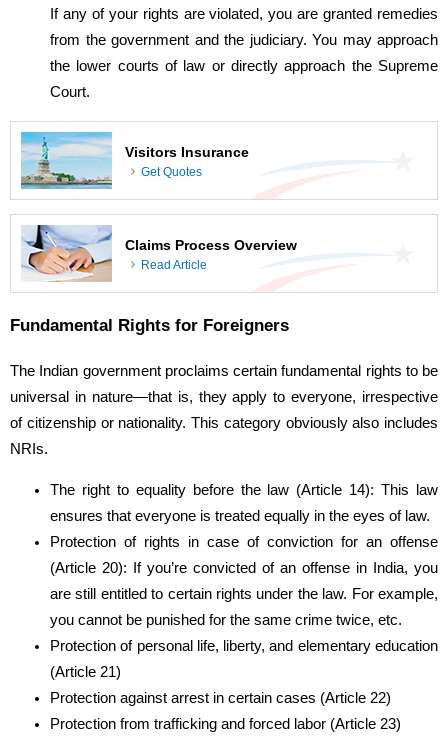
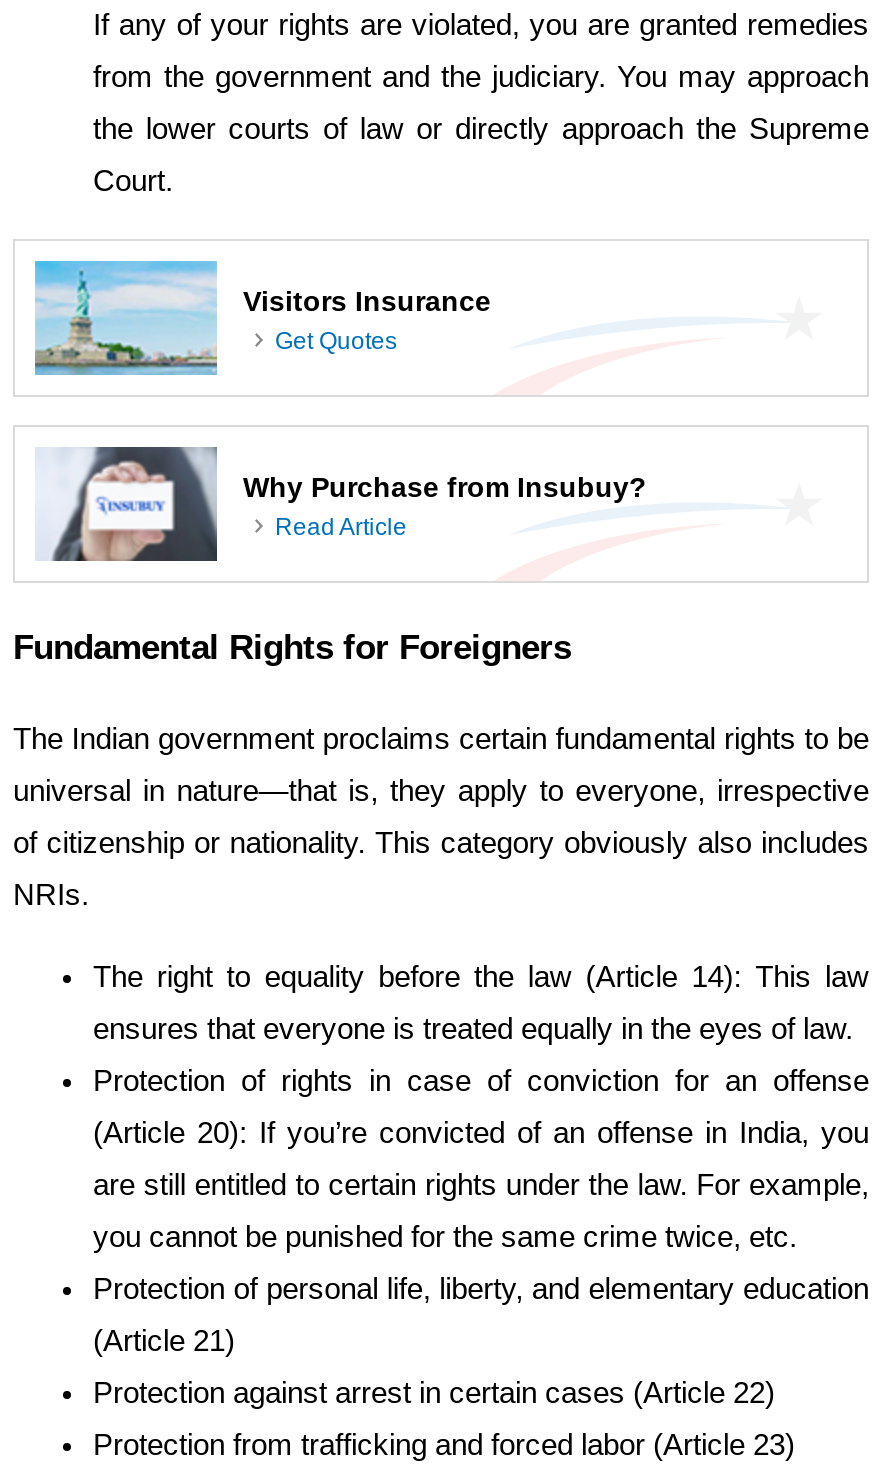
[21,224,297,282] [image] | Claims Process Overview -> [39,445,647,563] [image] | Why Purchase from Insubuy?

